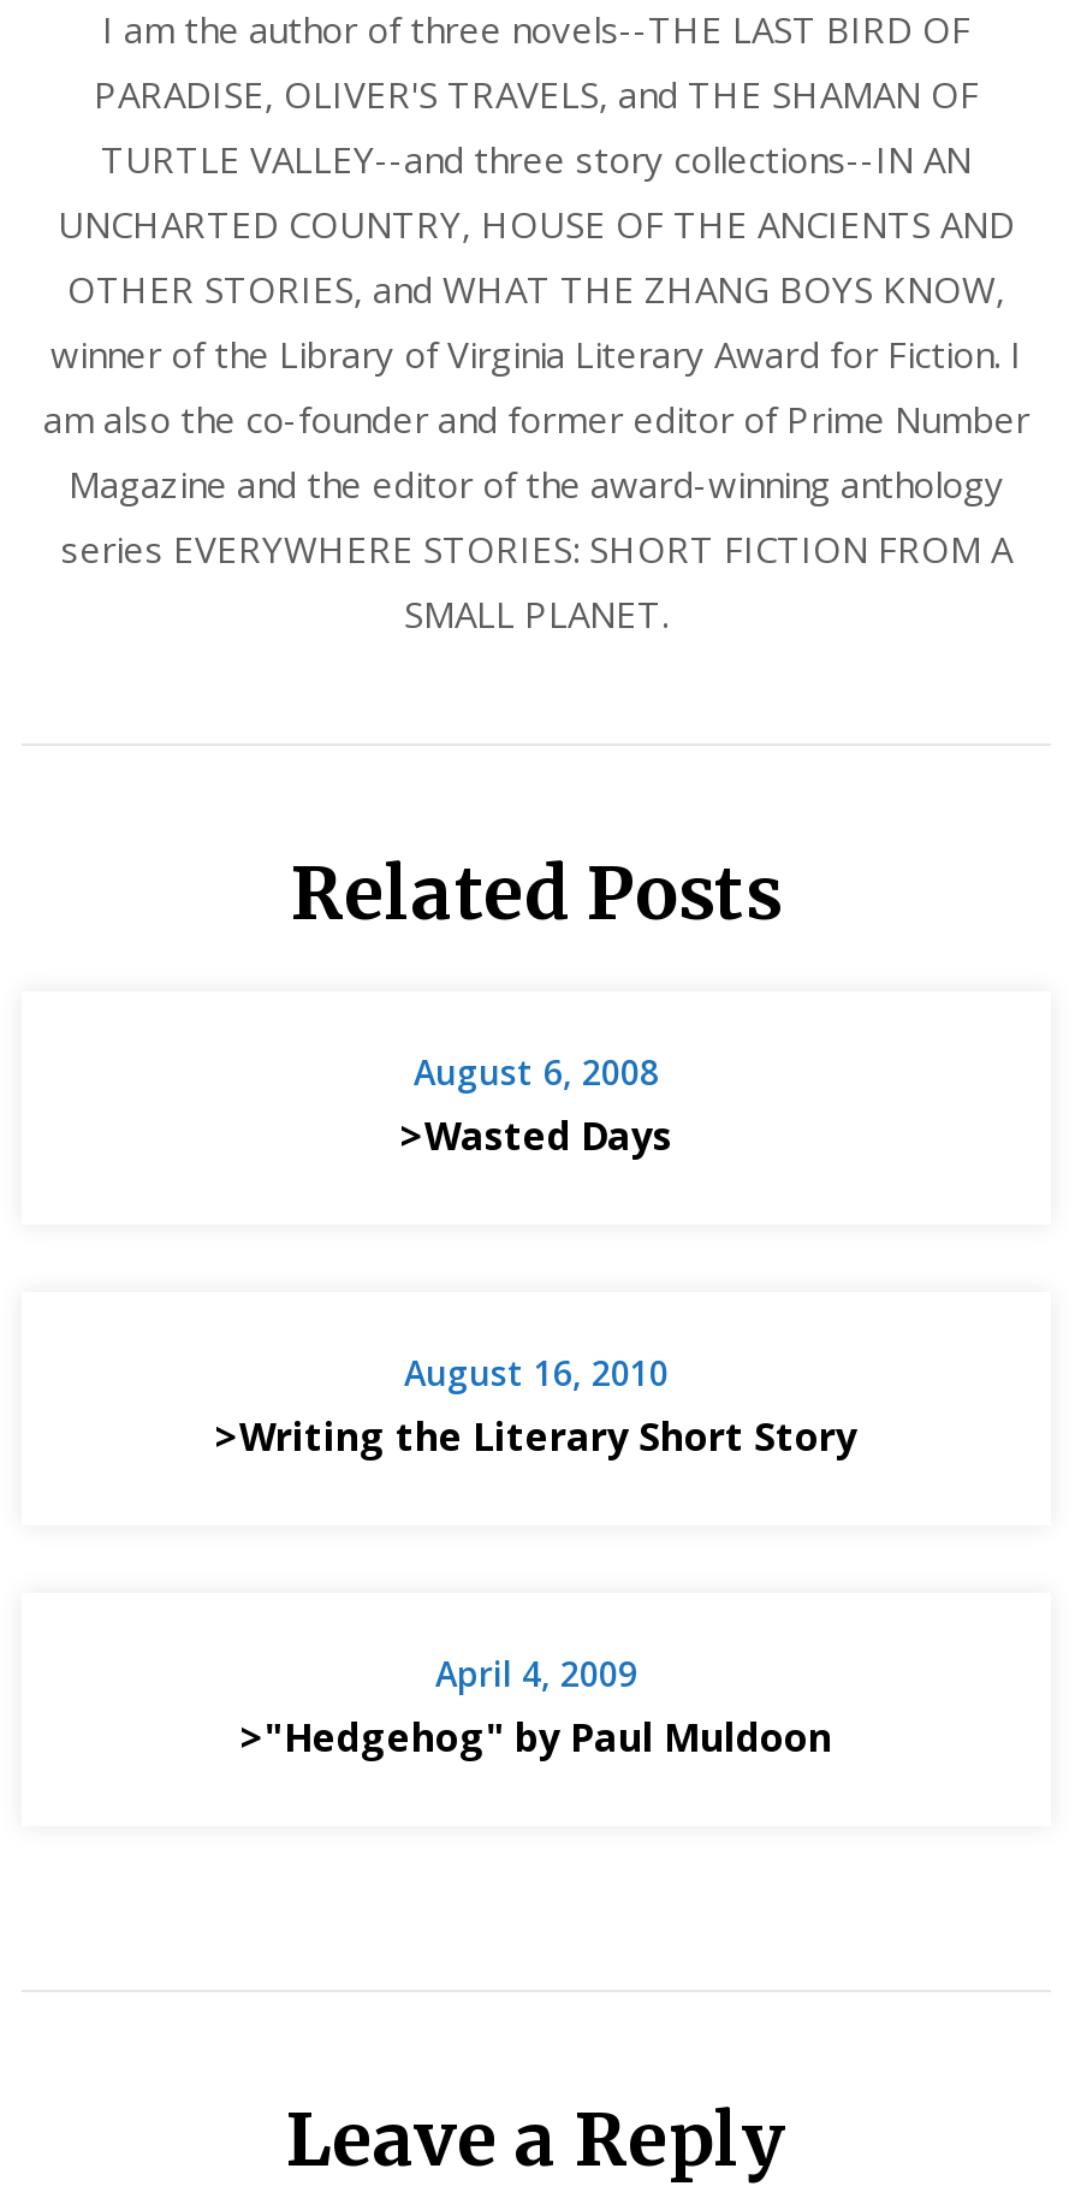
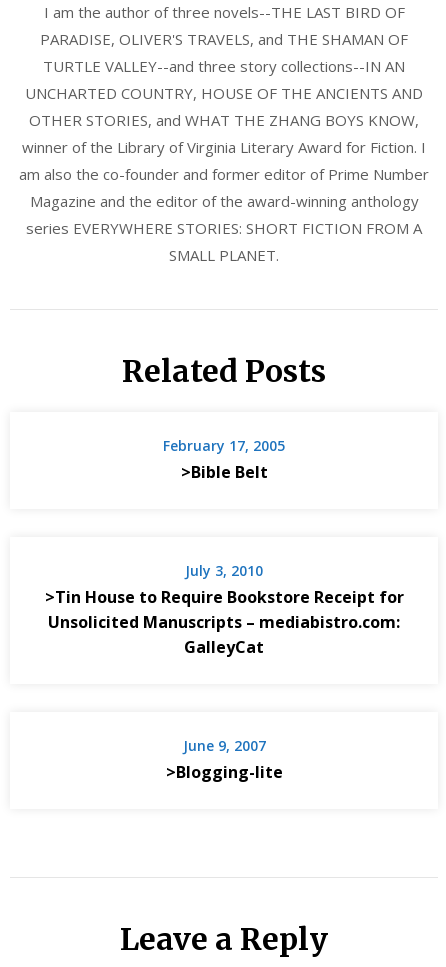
[400,1050,672,1163] August 6, 2008 | >Wasted Days -> [163,436,285,483] February 17, 2005 | >Bible Belt
[215,1350,857,1463] August 16, 2010 | >Writing the Literary Short Story -> [44,561,403,658] July 3, 2010 | >Tin House to Require Bookstore Receipt for | Unsolicited Manuscripts – mediabistro.com: | GalleyCat
[240,1651,832,1764] April 4, 2009 | >"Hedgehog" by Paul Muldoon -> [165,736,282,783] June 9, 2007 | >Blogging-lite

